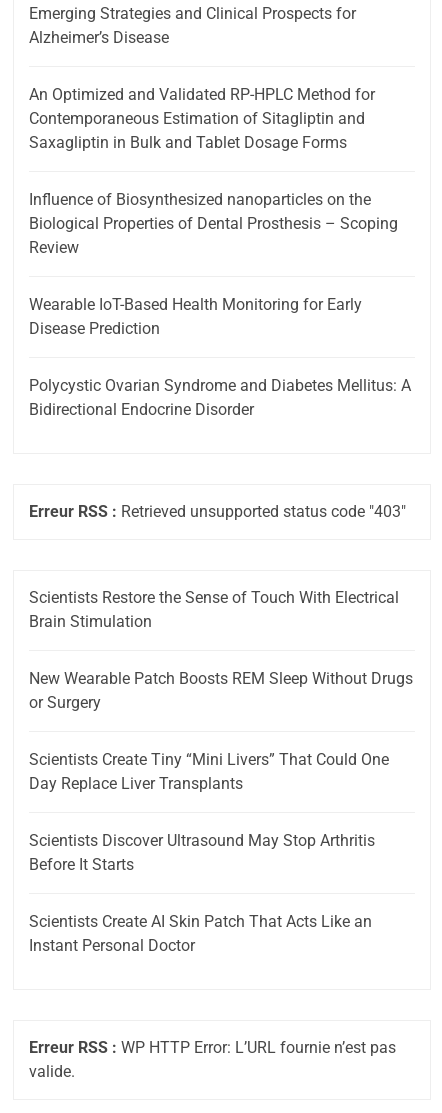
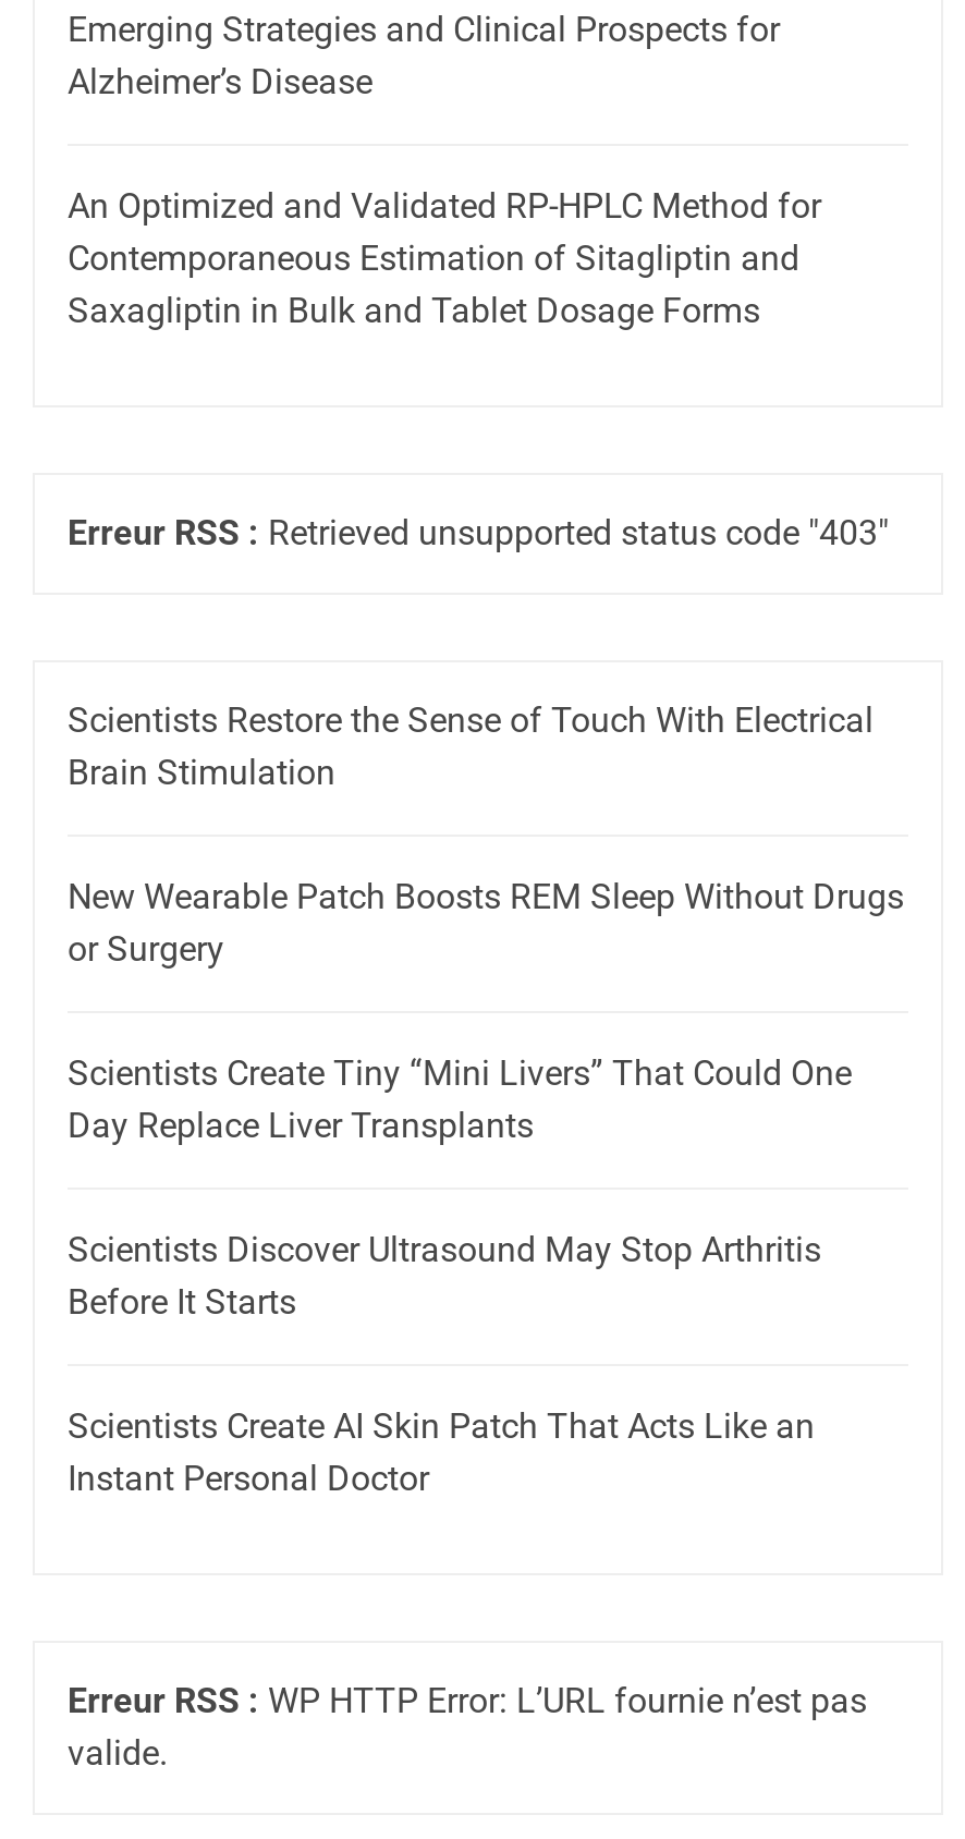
[29,190,411,419] Influence of Biosynthesized nanoparticles on the | Biological Properties of Dental Prosthesis – Scoping | Review | Wearable IoT-Based Health Monitoring for Early | Disease Prediction | Polycystic Ovarian Syndrome and Diabetes Mellitus: A | Bidirectional Endocrine Disorder -> none

